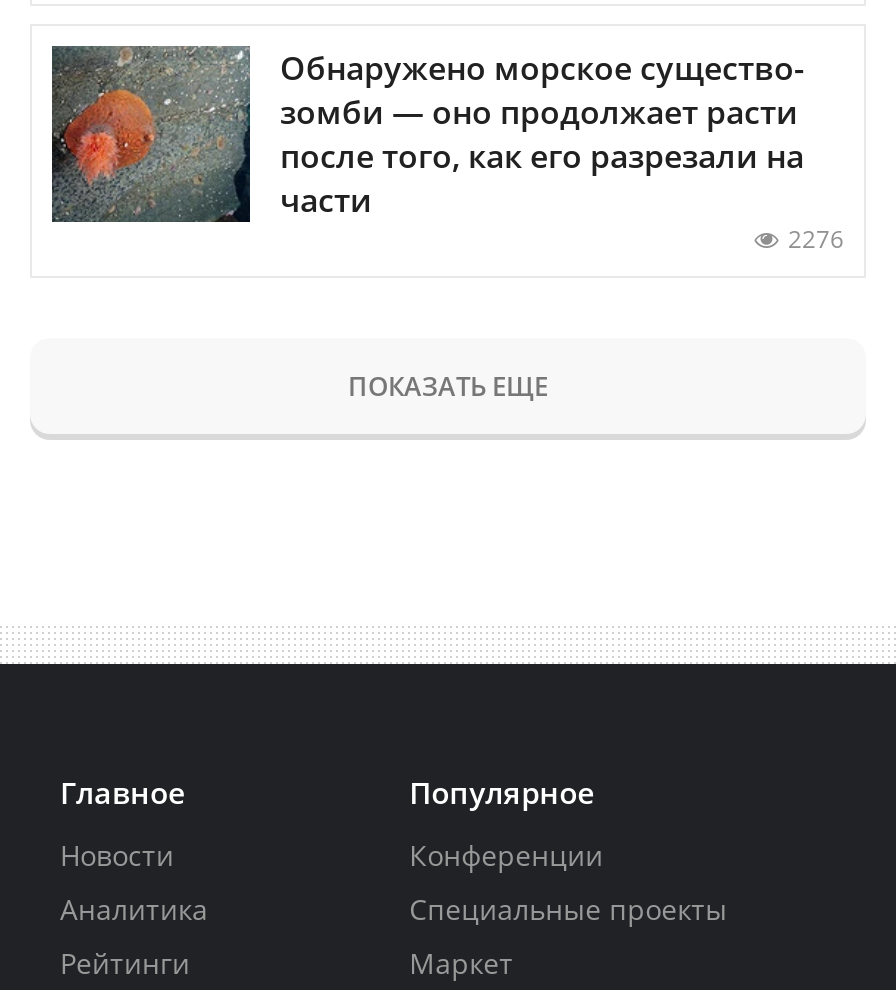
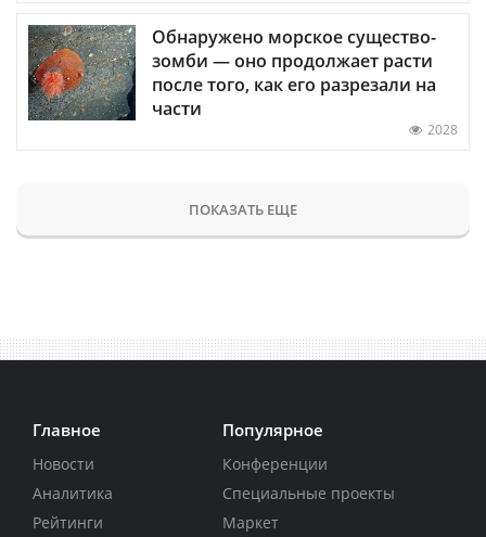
[788,222,844,256] 2276 -> [427,120,458,139] 2028

